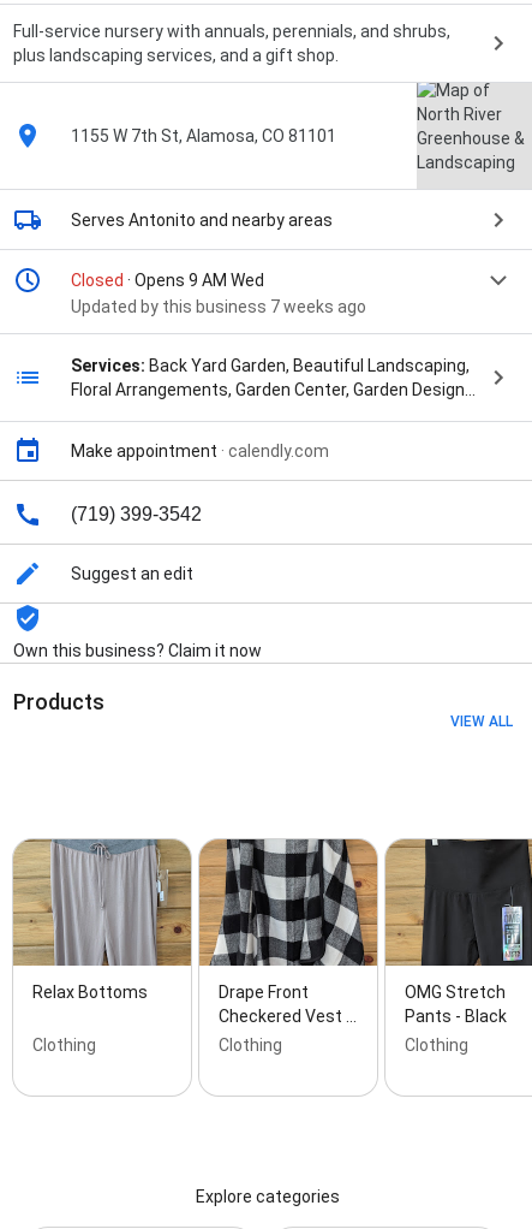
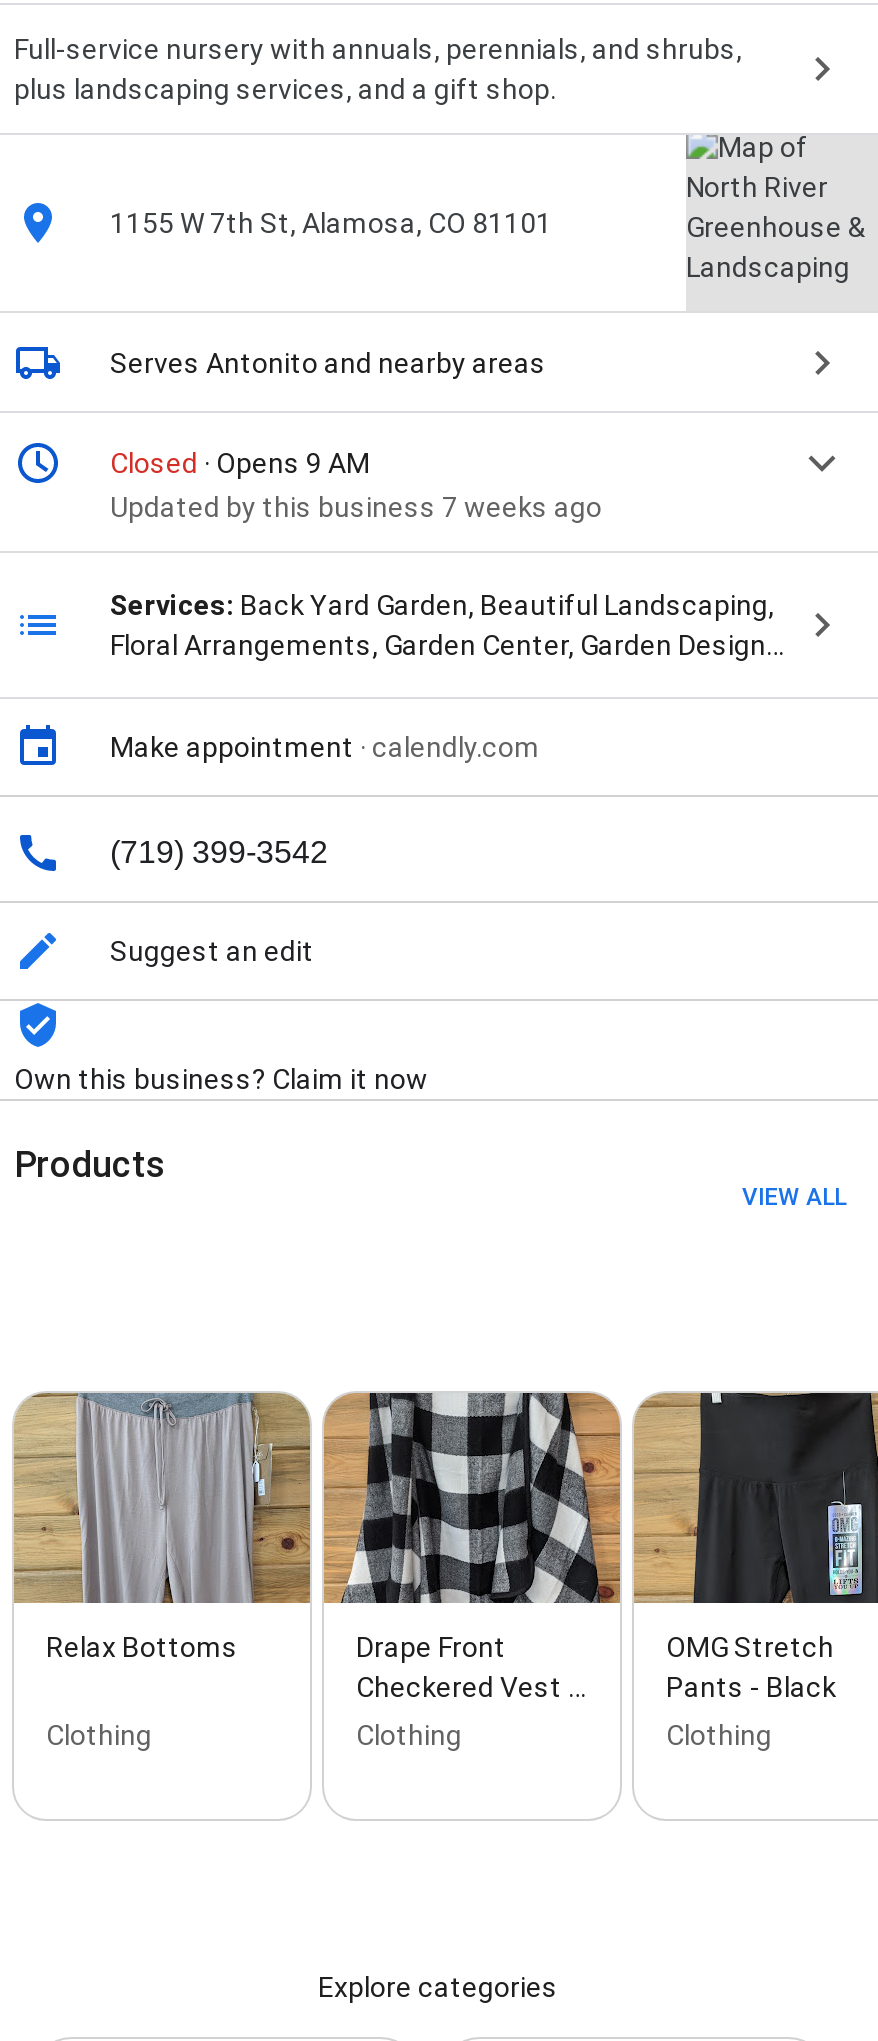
[71,271,264,290] Closed · Opens 9 AM Wed -> [110,447,370,479] Closed · Opens 9 AM

